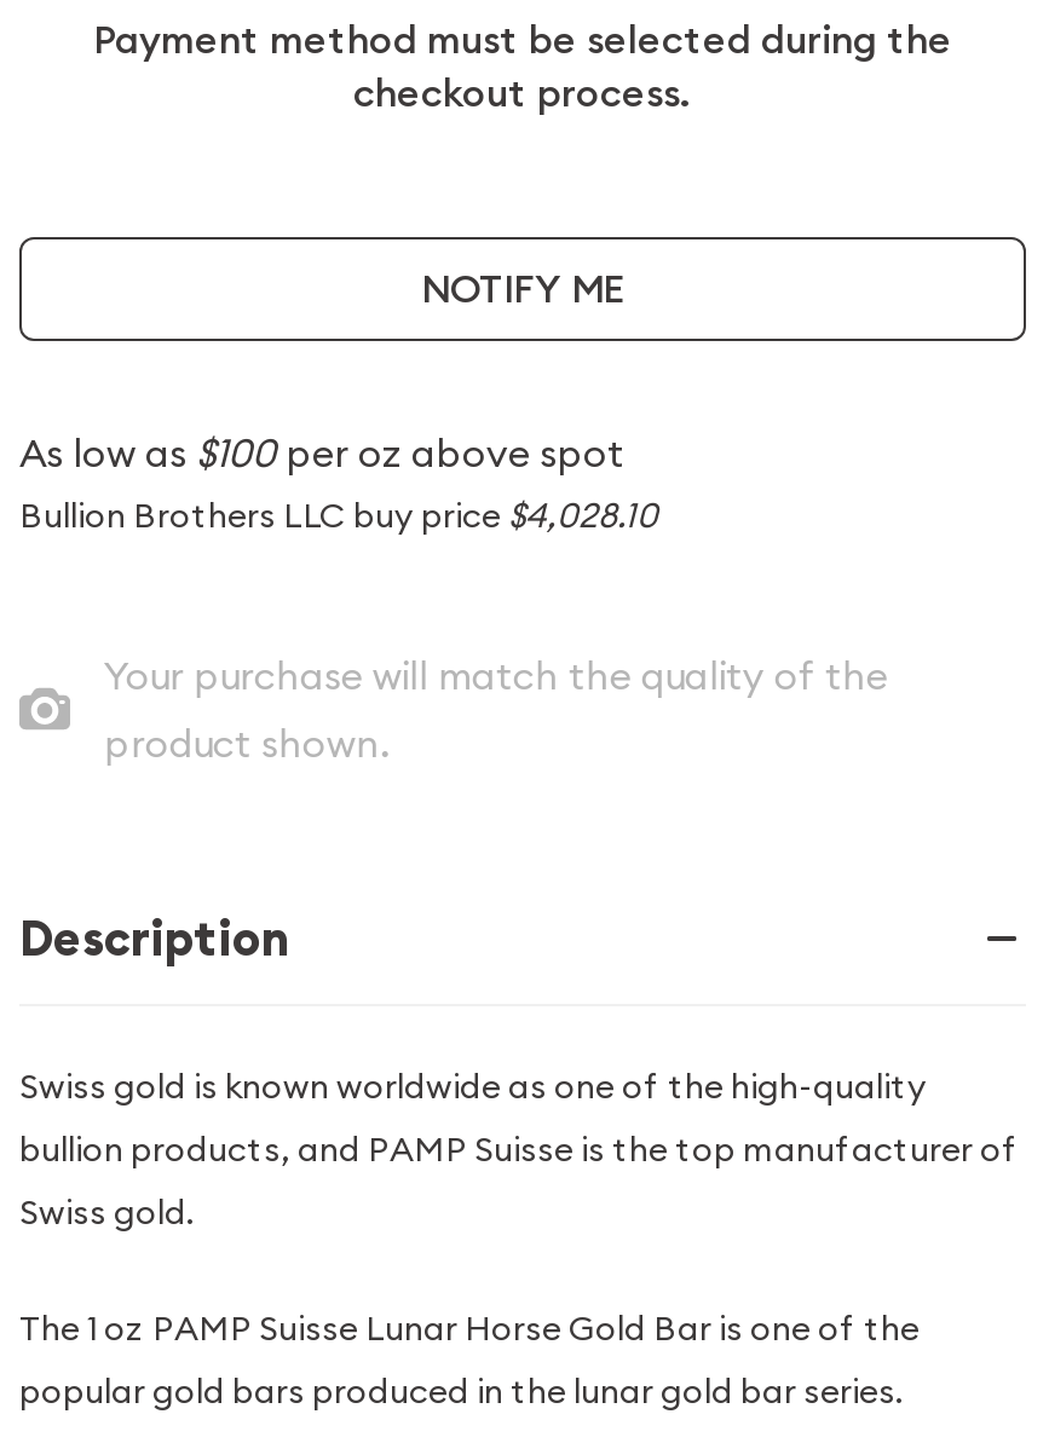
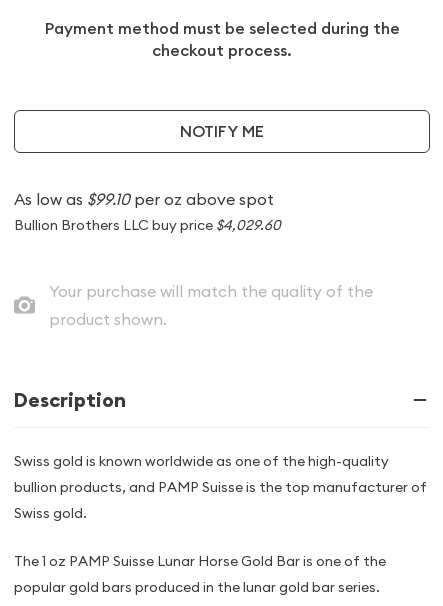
[19,428,624,477] As low as $100 per oz above spot -> [14,189,274,209] As low as $99.10 per oz above spot
[19,493,658,537] Bullion Brothers LLC buy price $4,028.10 -> [14,216,281,234] Bullion Brothers LLC buy price $4,029.60

